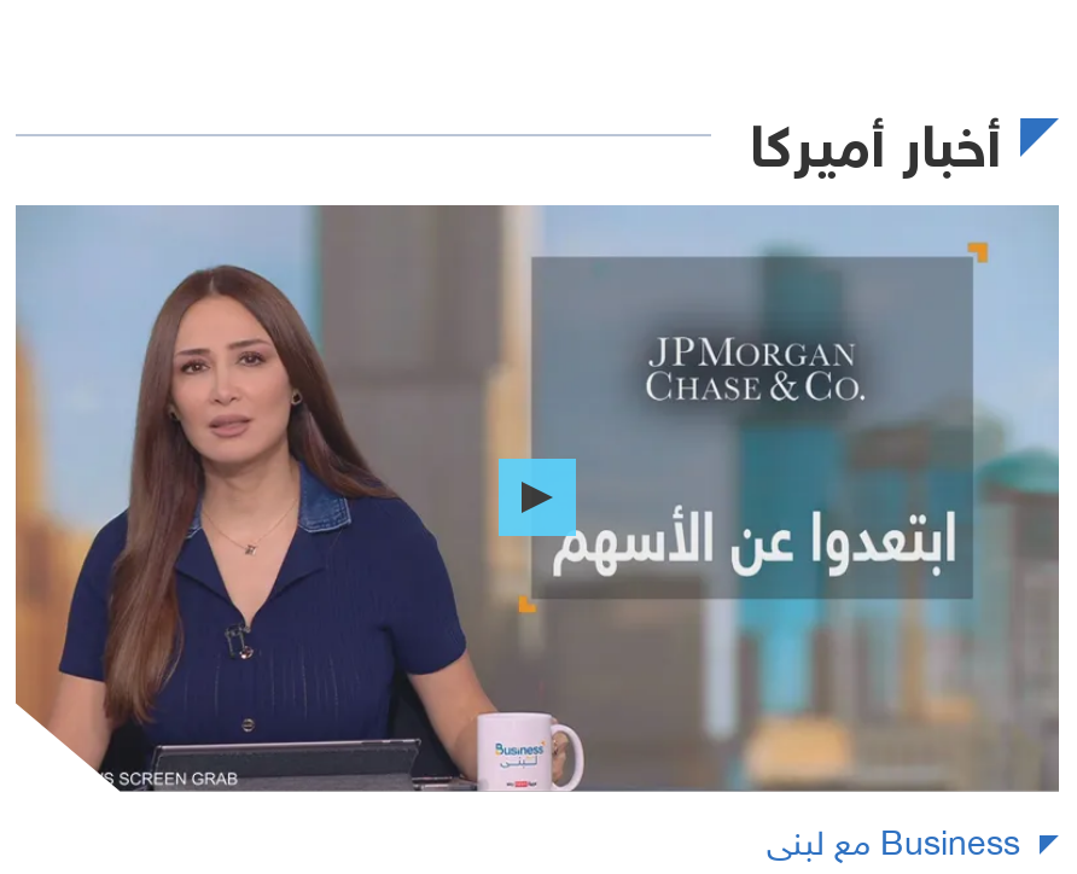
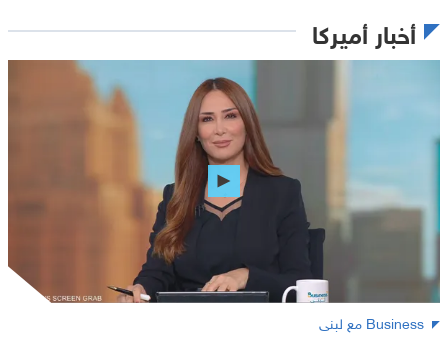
[13,203,1061,792] [image] -> [7,59,441,304] [image]

